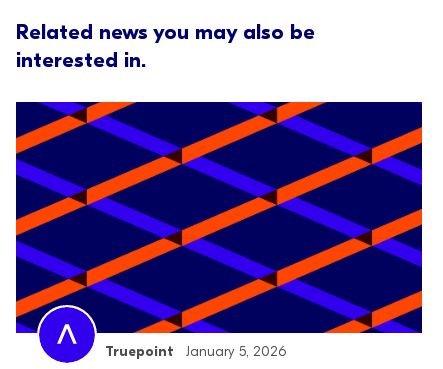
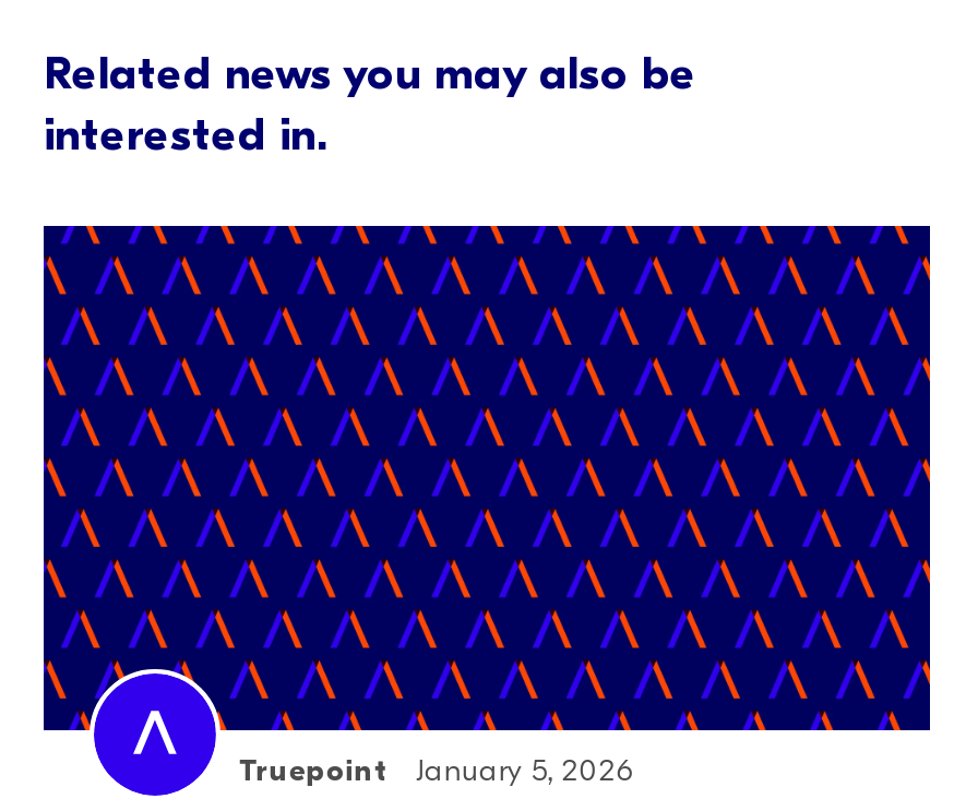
[15,101,423,334] [image] -> [41,224,932,732] [image]

